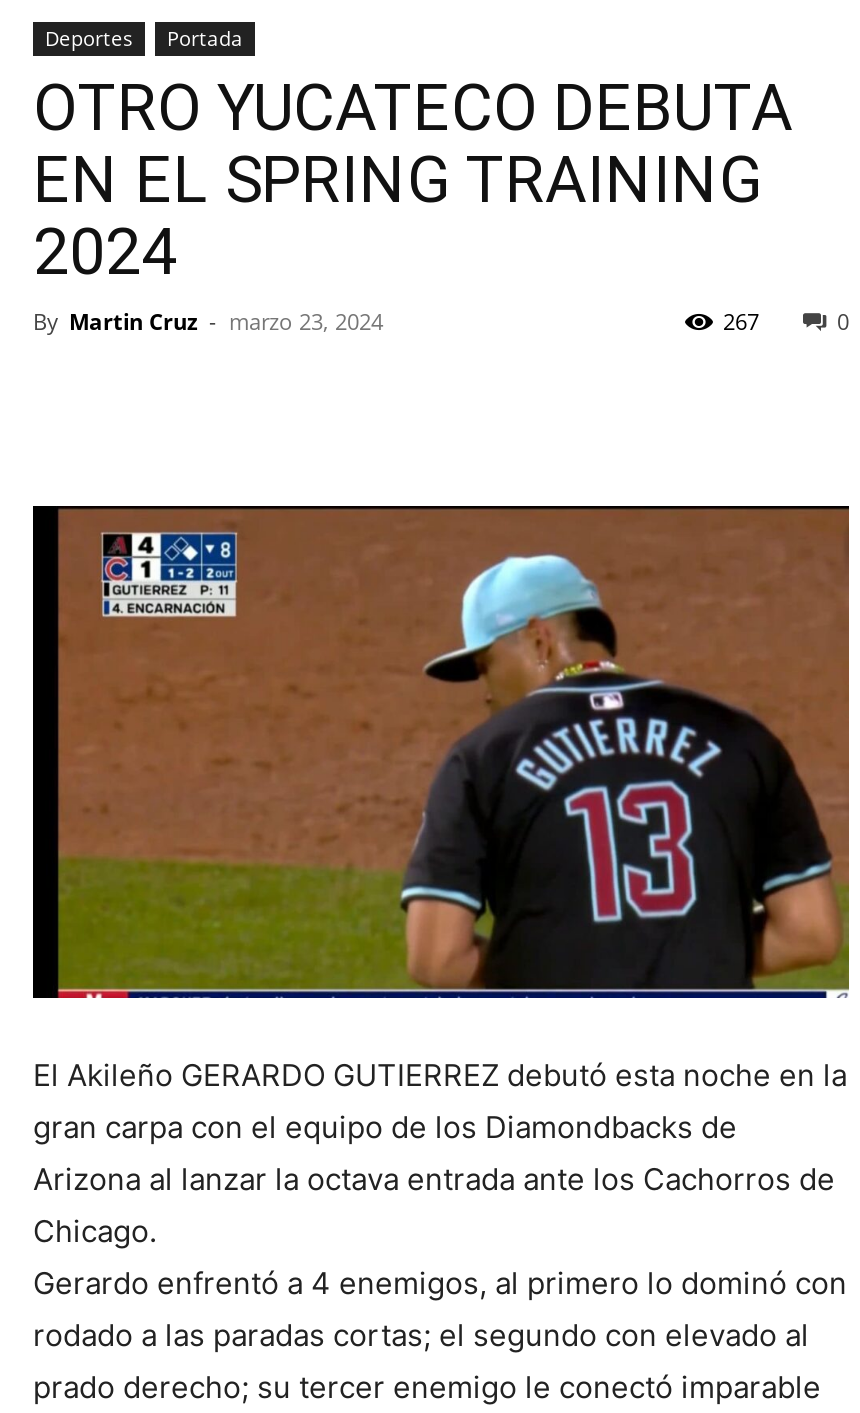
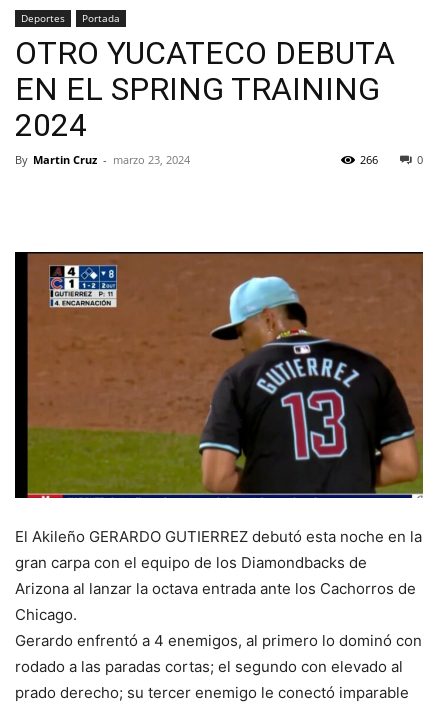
[723,306,759,336] 267 -> [360,152,378,167] 266

